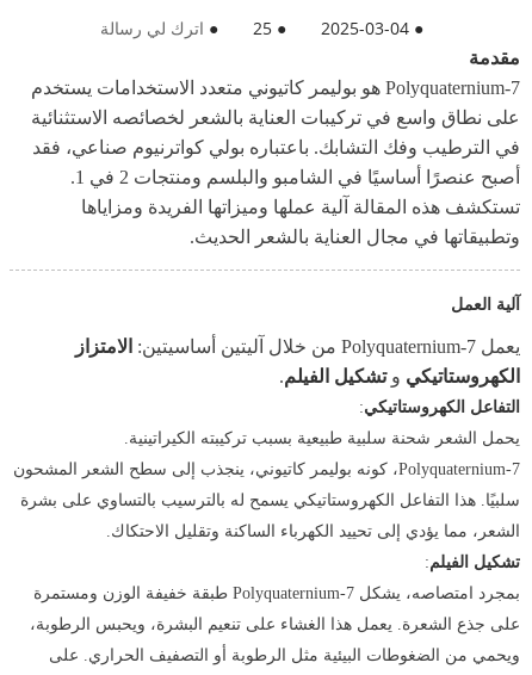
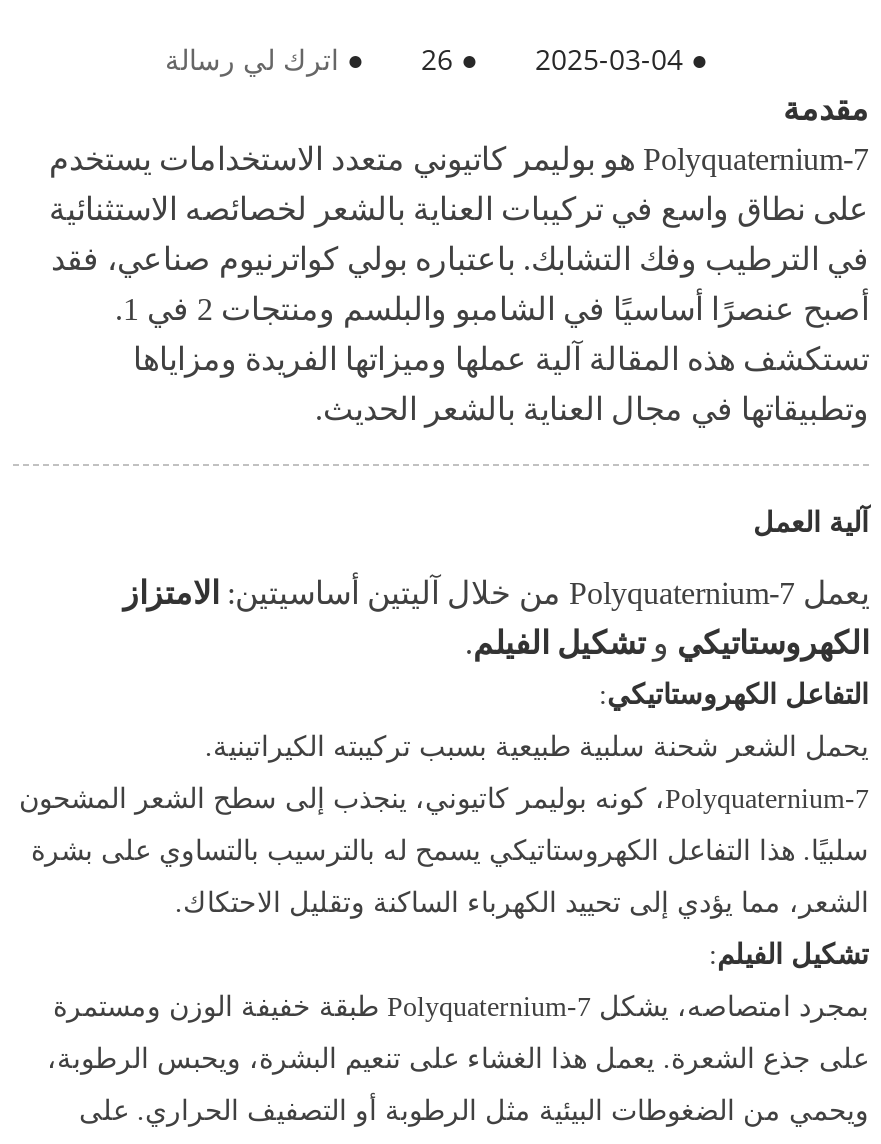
[253,17,272,39] 25 -> [421,40,453,78] 26

